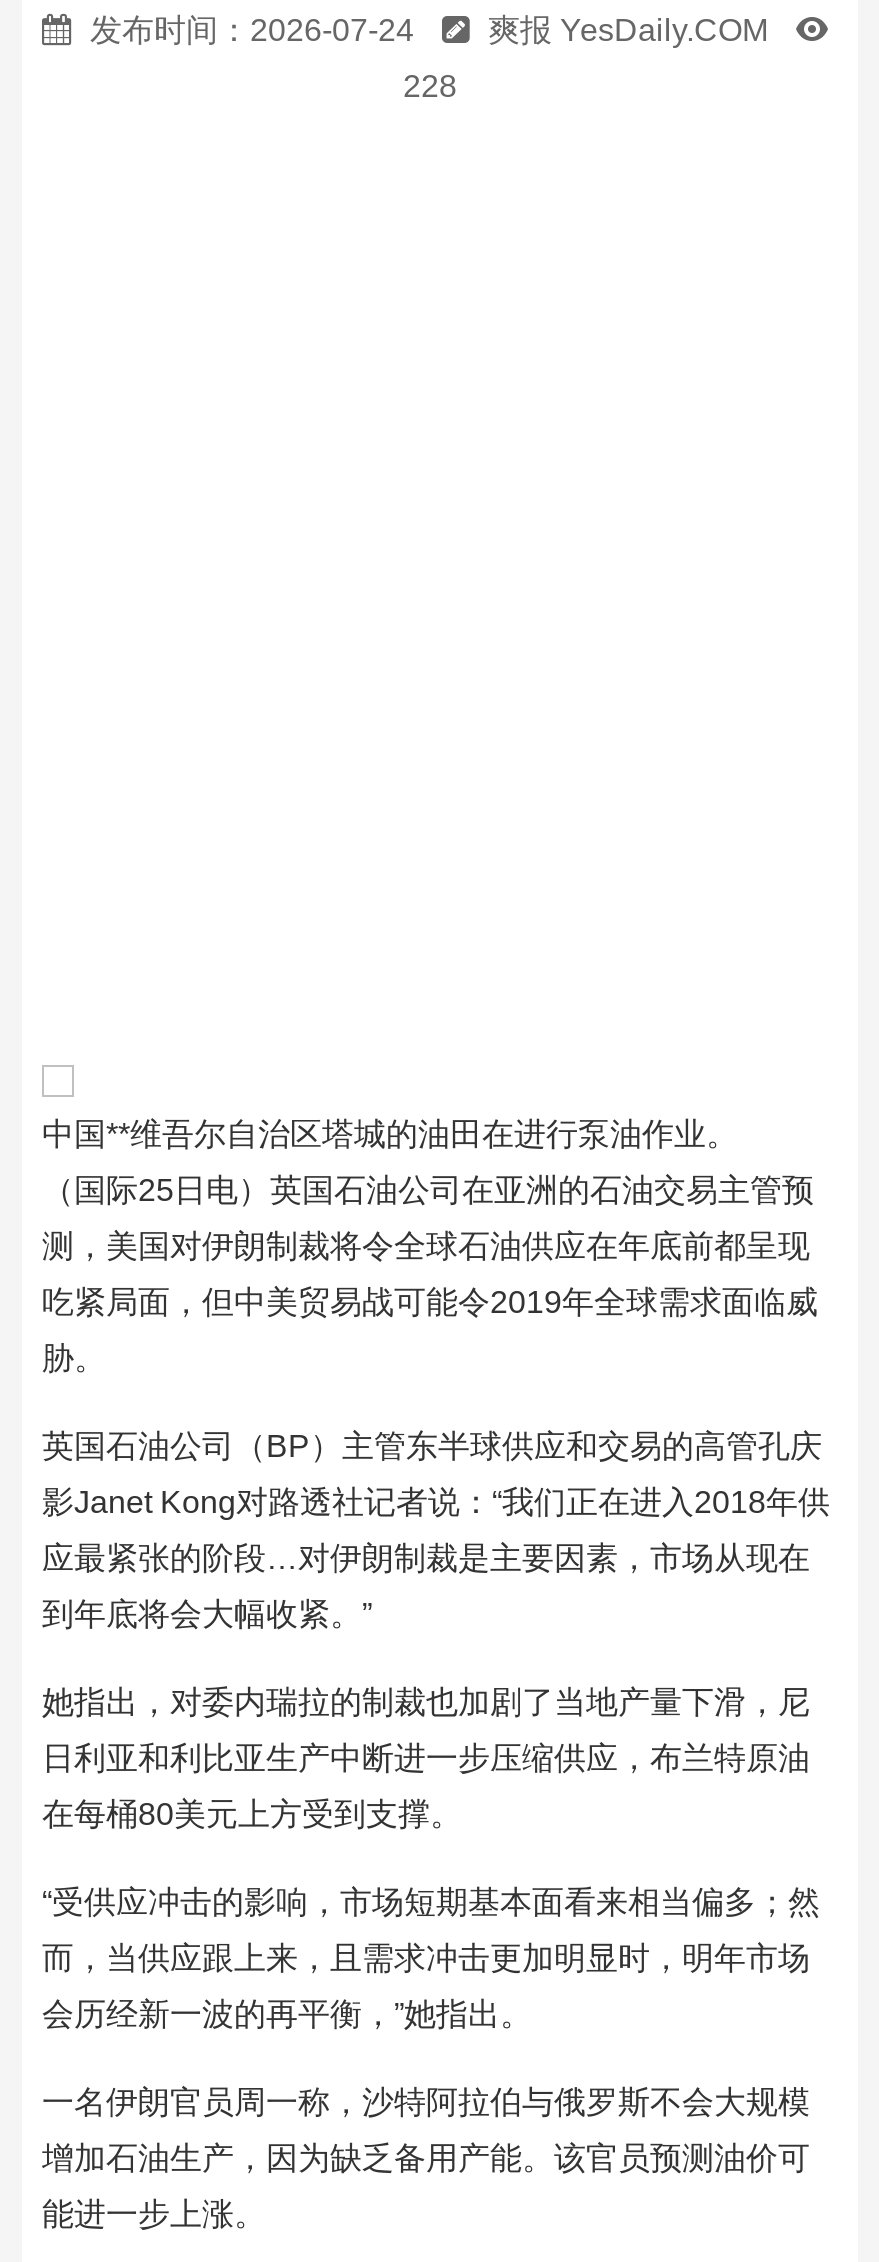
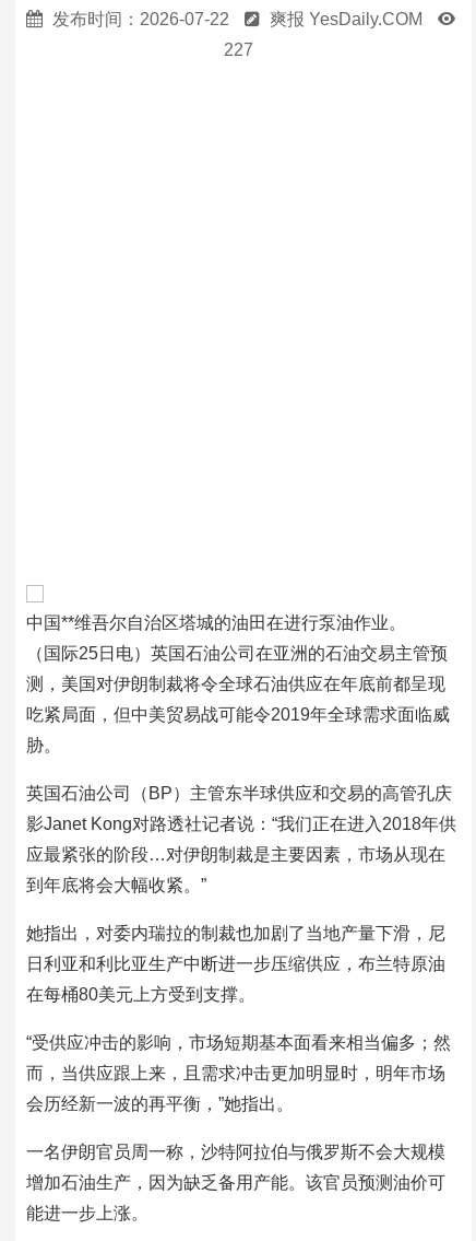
[82,13,776,47] 发布时间：2026-07-24 爽报 YesDaily.COM -> [48,10,427,28] 发布时间：2026-07-22 爽报 YesDaily.COM
[403,69,457,103] 228 -> [223,40,253,59] 227

